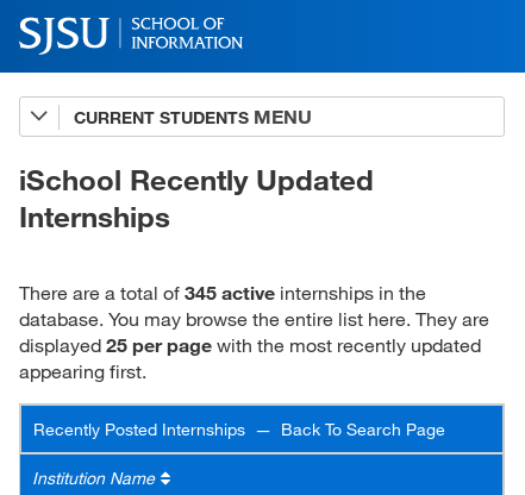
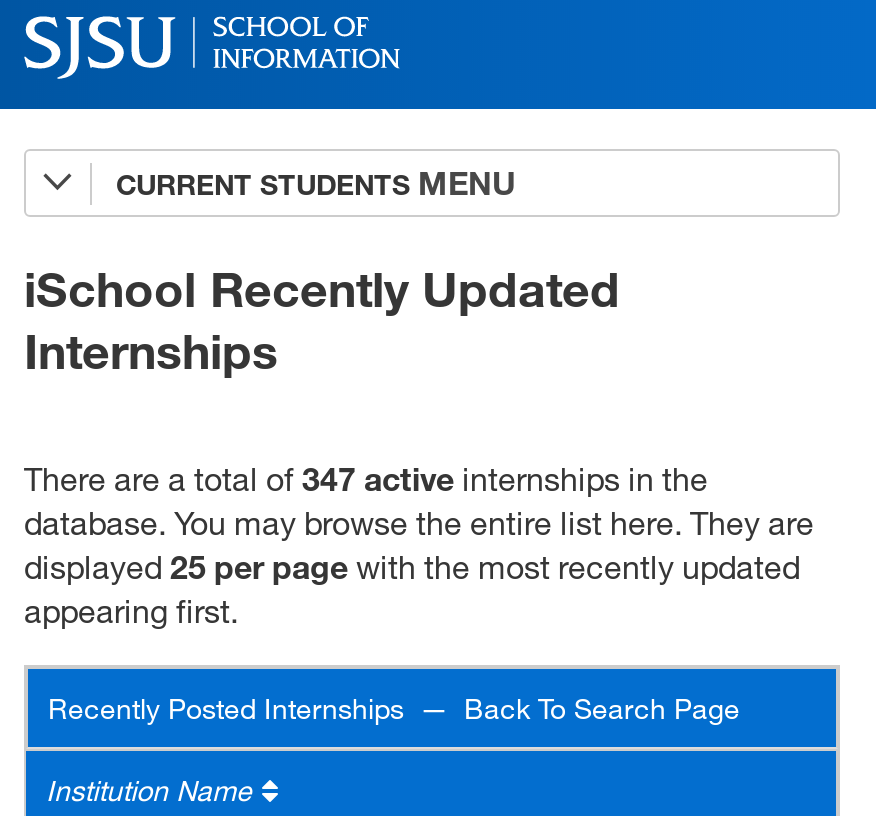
[19,281,426,303] There are a total of 345 active internships in the -> [24,459,708,497] There are a total of 347 active internships in the

